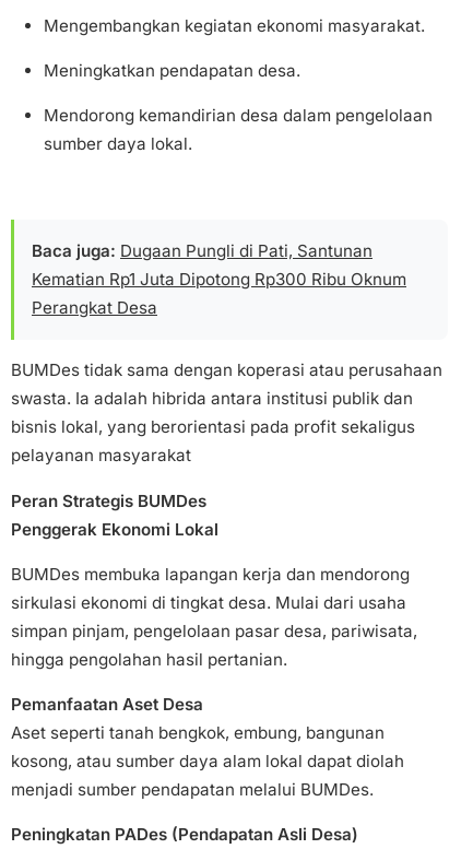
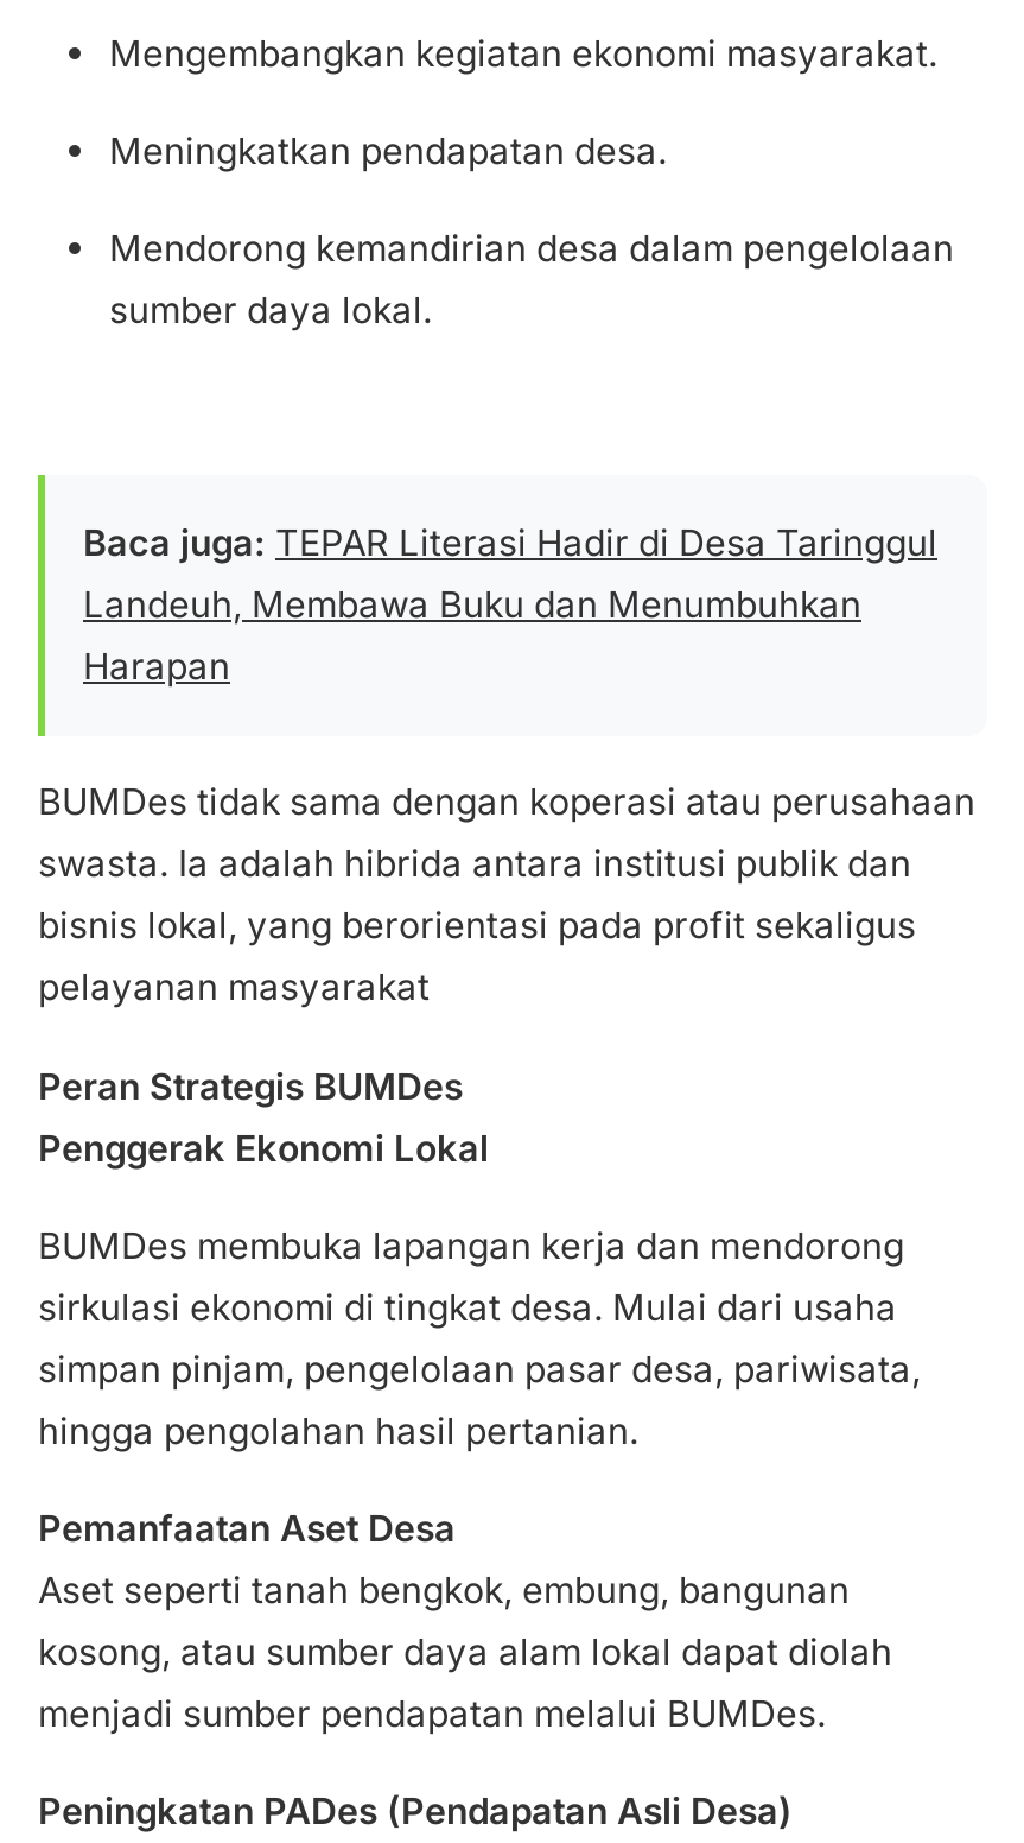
[32,241,406,318] Baca juga: Dugaan Pungli di Pati, Santunan | Kematian Rp1 Juta Dipotong Rp300 Ribu Oknum | Perangkat Desa -> [83,521,937,689] Baca juga: TEPAR Literasi Hadir di Desa Taringgul | Landeuh, Membawa Buku dan Menumbuhkan | Harapan

